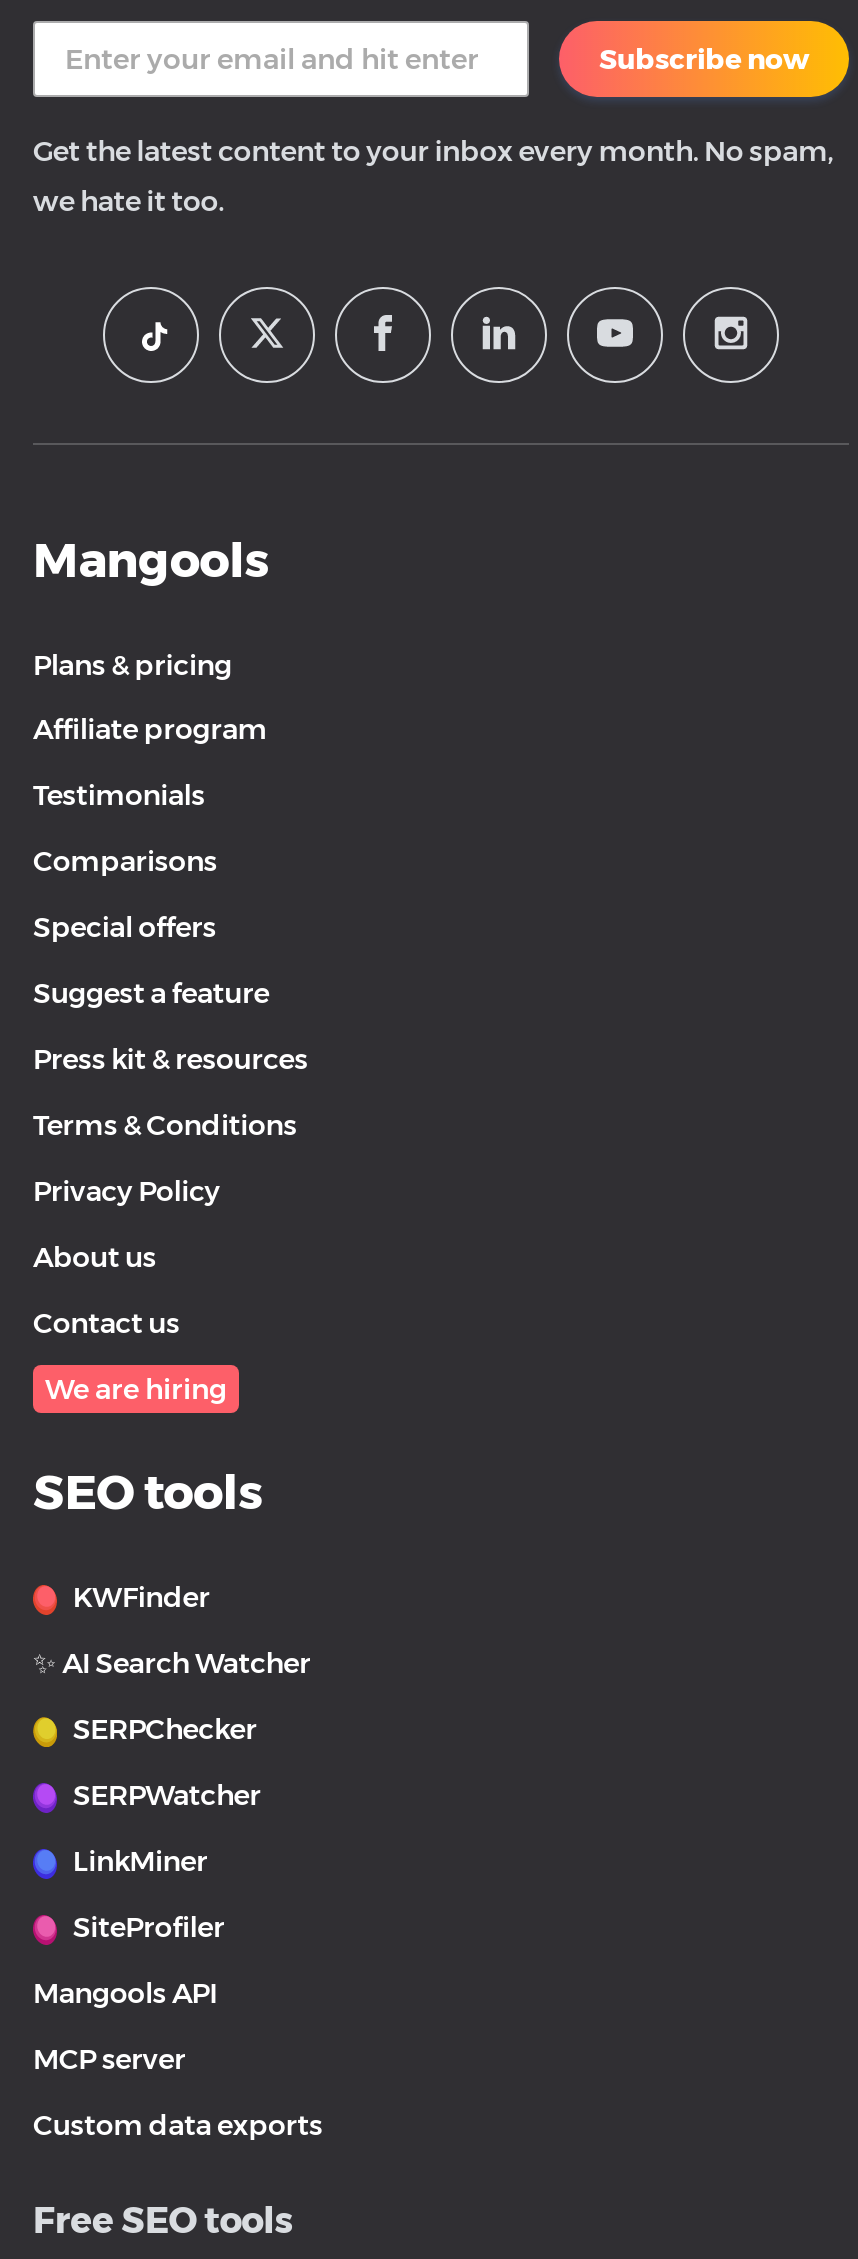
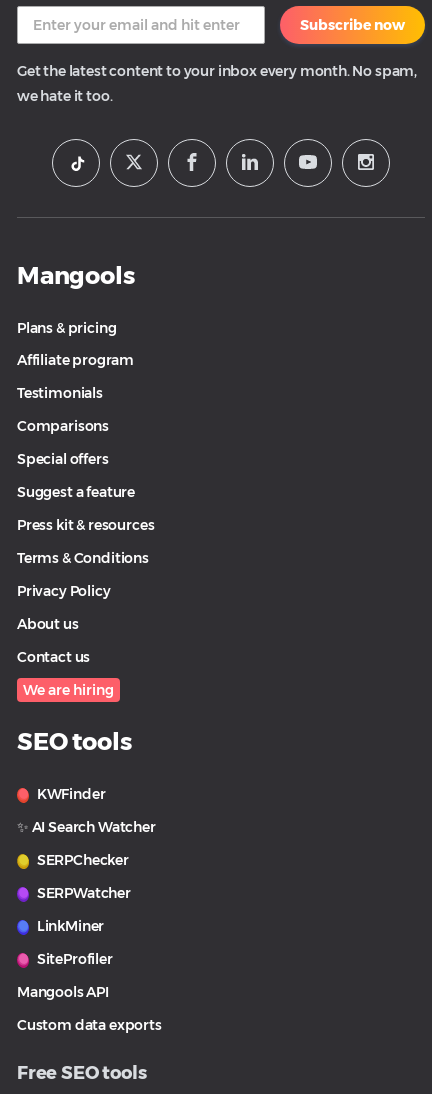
[33,2041,186,2077] MCP server -> none

